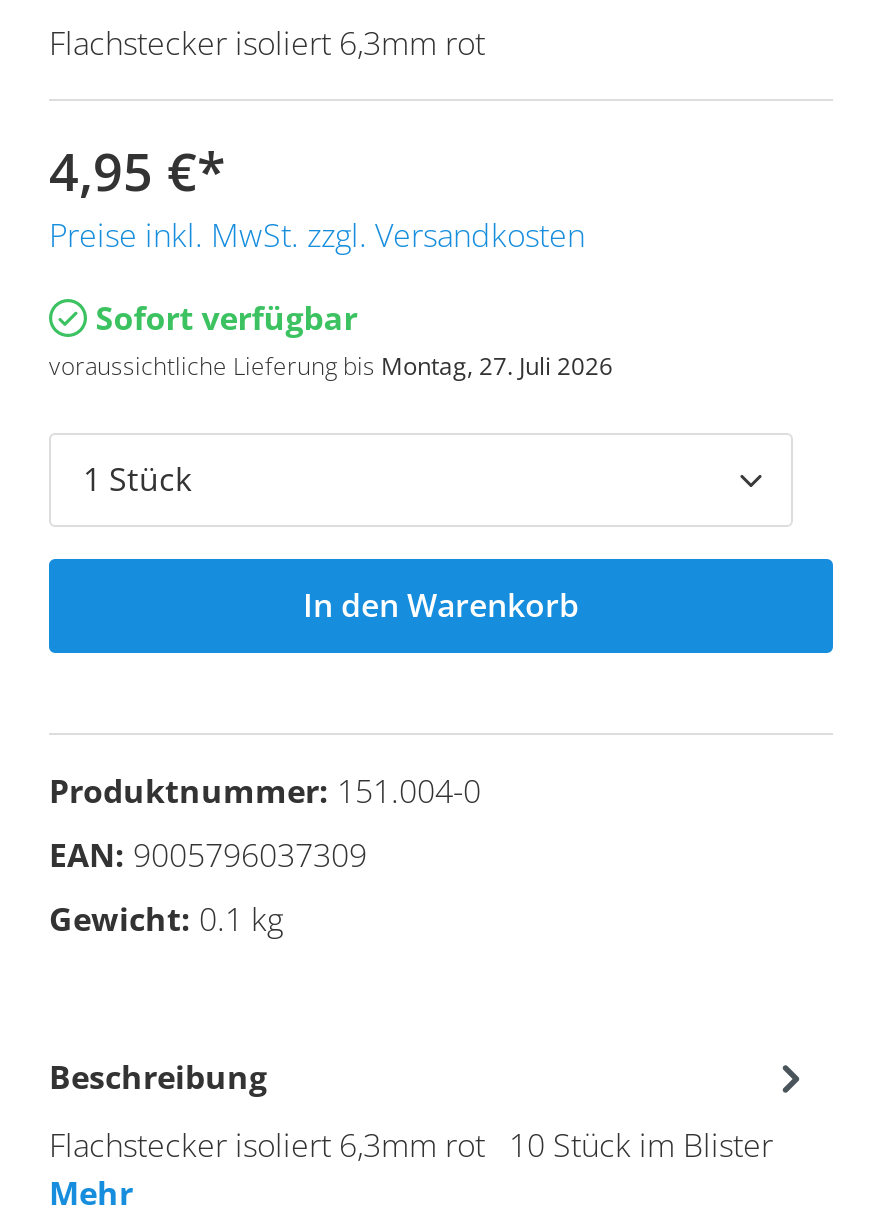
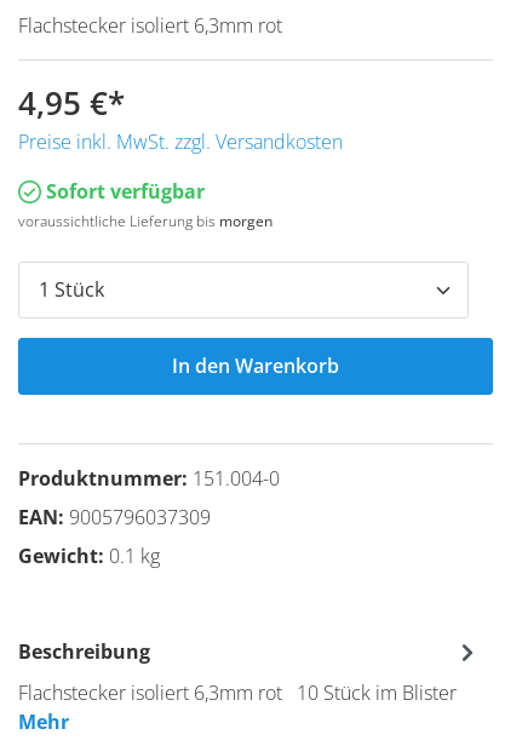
[49,349,613,383] voraussichtliche Lieferung bis Montag, 27. Juli 2026 -> [18,210,273,231] voraussichtliche Lieferung bis morgen

